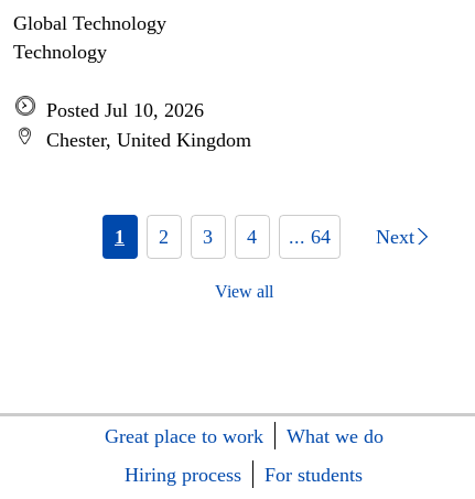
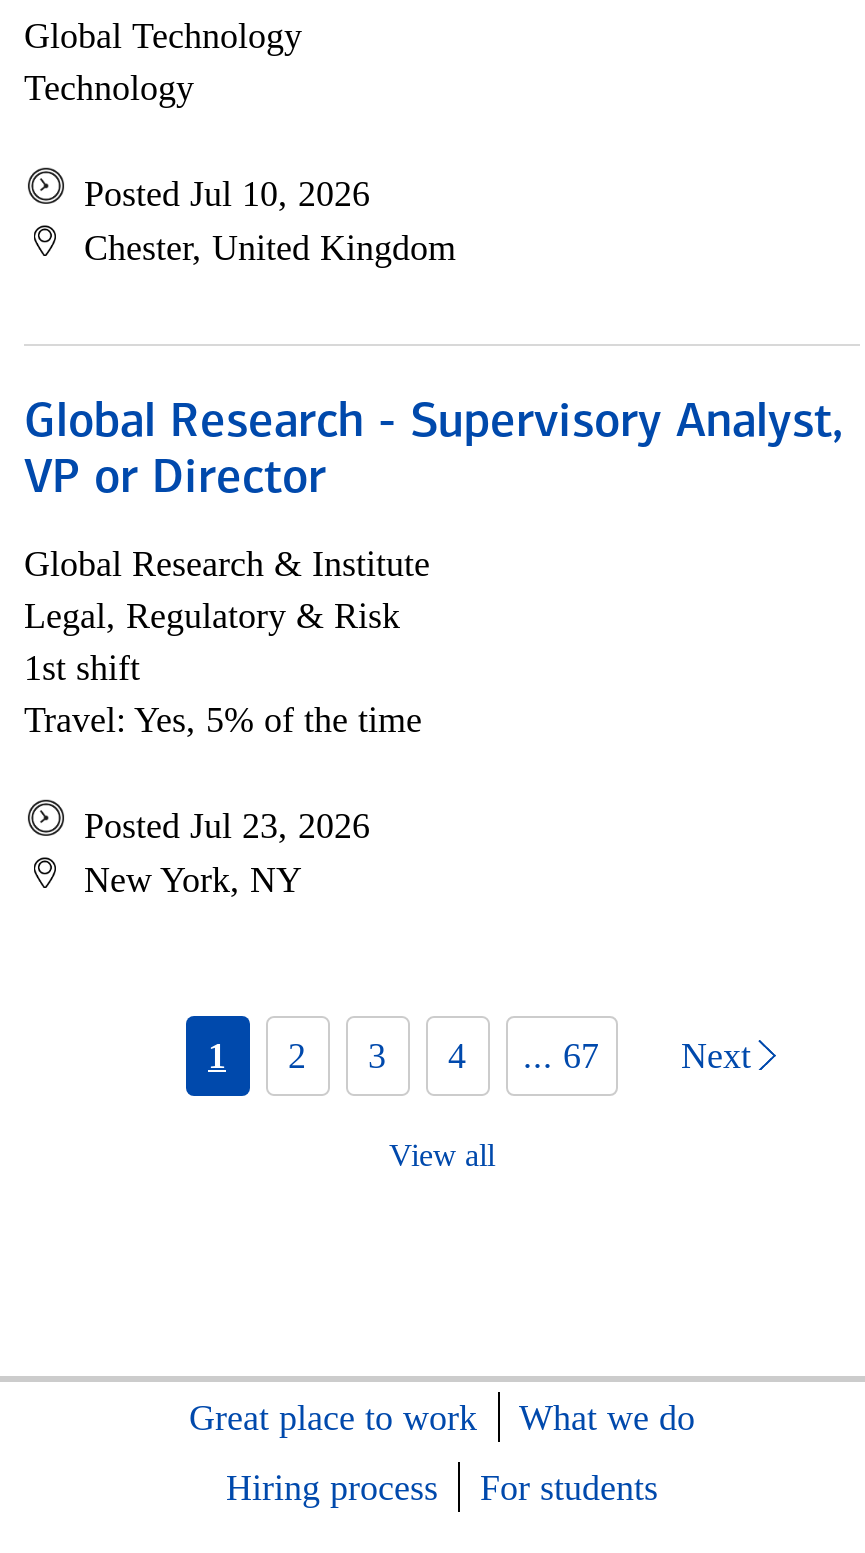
none -> [24,400,844,900] Global Research - Supervisory Analyst, | VP or Director | Global Research & Institute | Legal, Regulatory & Risk | 1st shift | Travel: Yes, 5% of the time | Posted Jul 23, 2026 | New York, NY
[115,225,330,247] 1 2 3 4 ... 64 -> [208,1035,599,1075] 1 2 3 4 ... 67

